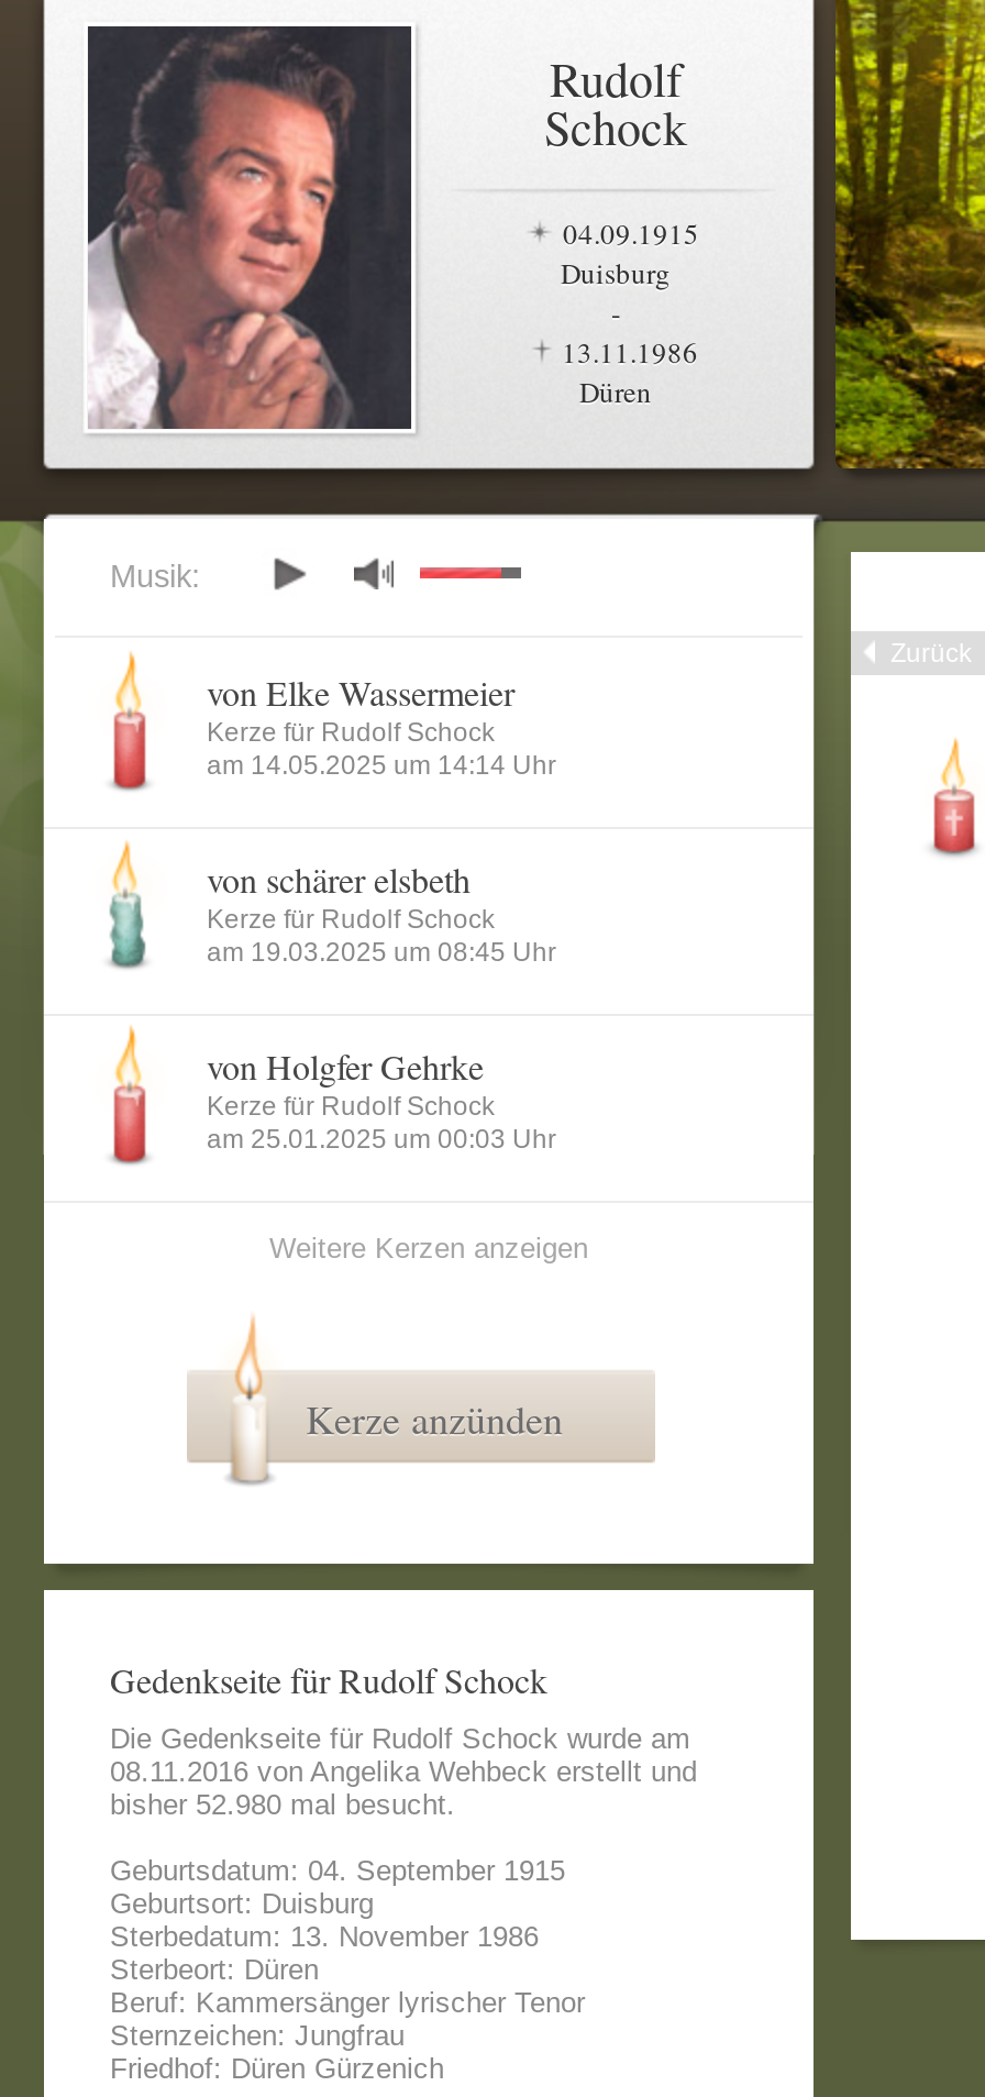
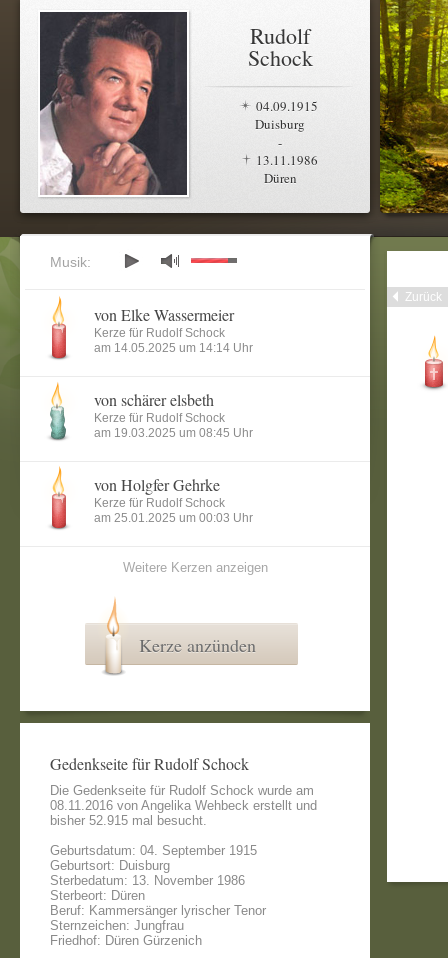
[110,1788,455,1821] bisher 52.980 mal besucht. -> [50,813,207,828] bisher 52.915 mal besucht.

